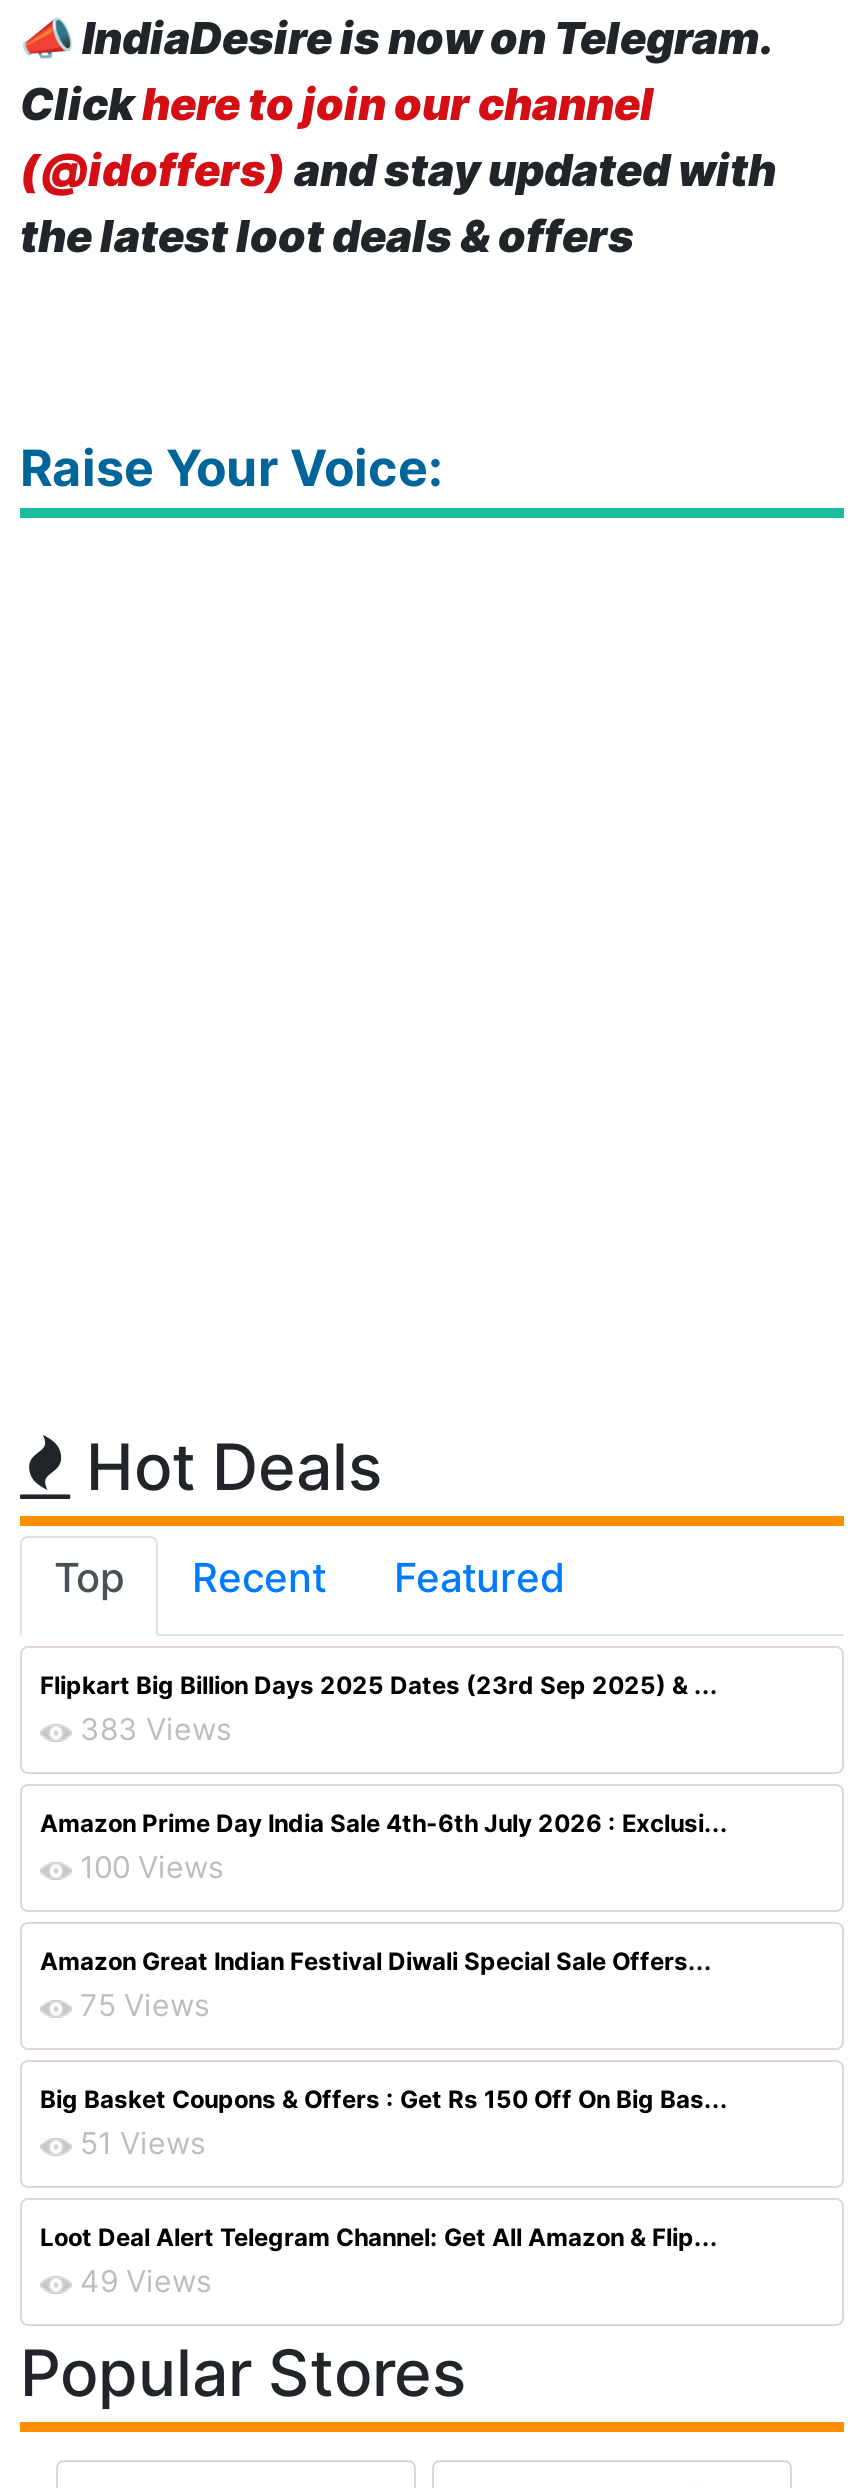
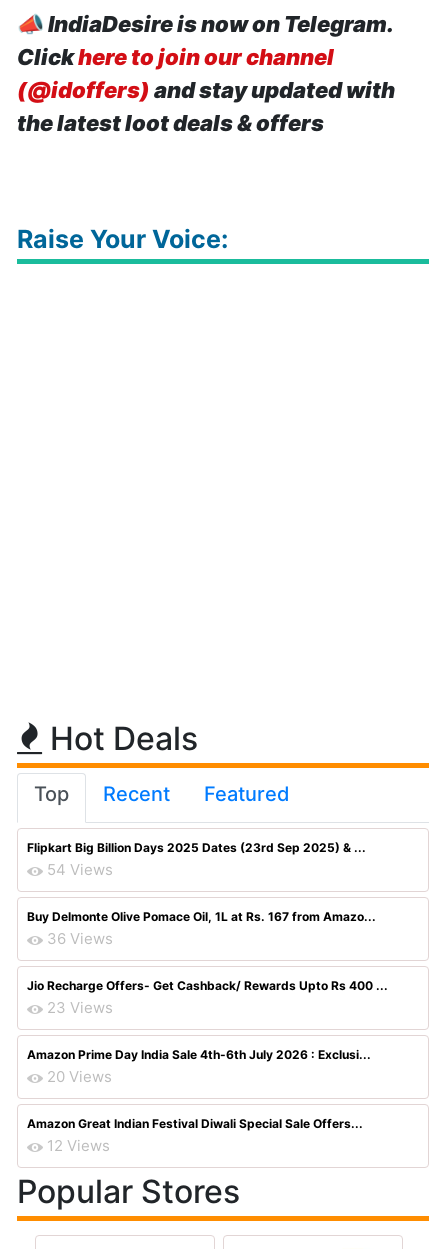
[80,1711,232,1749] 383 Views -> [27,860,388,1017] 54 Views | Buy Delmonte Olive Pomace Oil, 1L at Rs. 167 from Amazo... | 36 Views | Jio Recharge Offers- Get Cashback/ Rewards Upto Rs 400 ... | 23 Views
moved [40,1809,728,1839] -> [27,1047,371,1062]: Amazon Prime Day India Sale 4th-6th July 2026 : Exclusi...
[80,1849,224,1887] 100 Views -> [47,1067,112,1086] 20 Views
moved [40,1947,712,1977] -> [27,1116,363,1131]: Amazon Great Indian Festival Diwali Special Sale Offers...
[40,1987,728,2301] 75 Views | Big Basket Coupons & Offers : Get Rs 150 Off On Big Bas... | 51 Views | Loot Deal Alert Telegram Channel: Get All Amazon & Flip... | 49 Views -> [47,1136,110,1155] 12 Views

